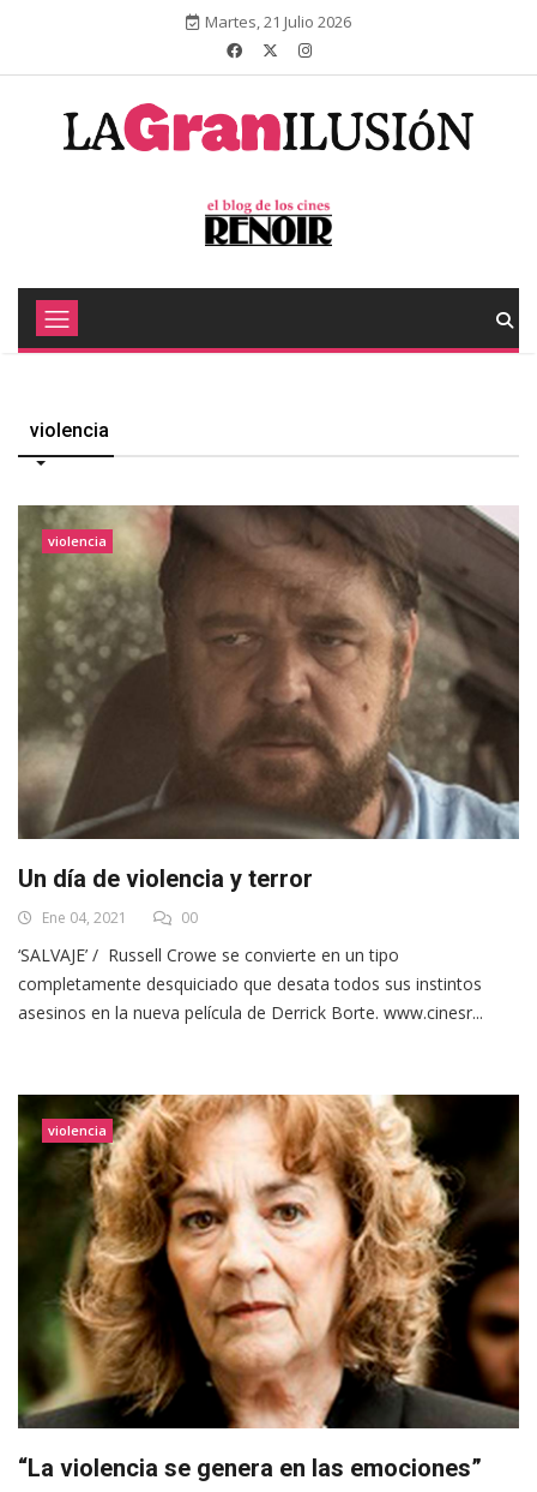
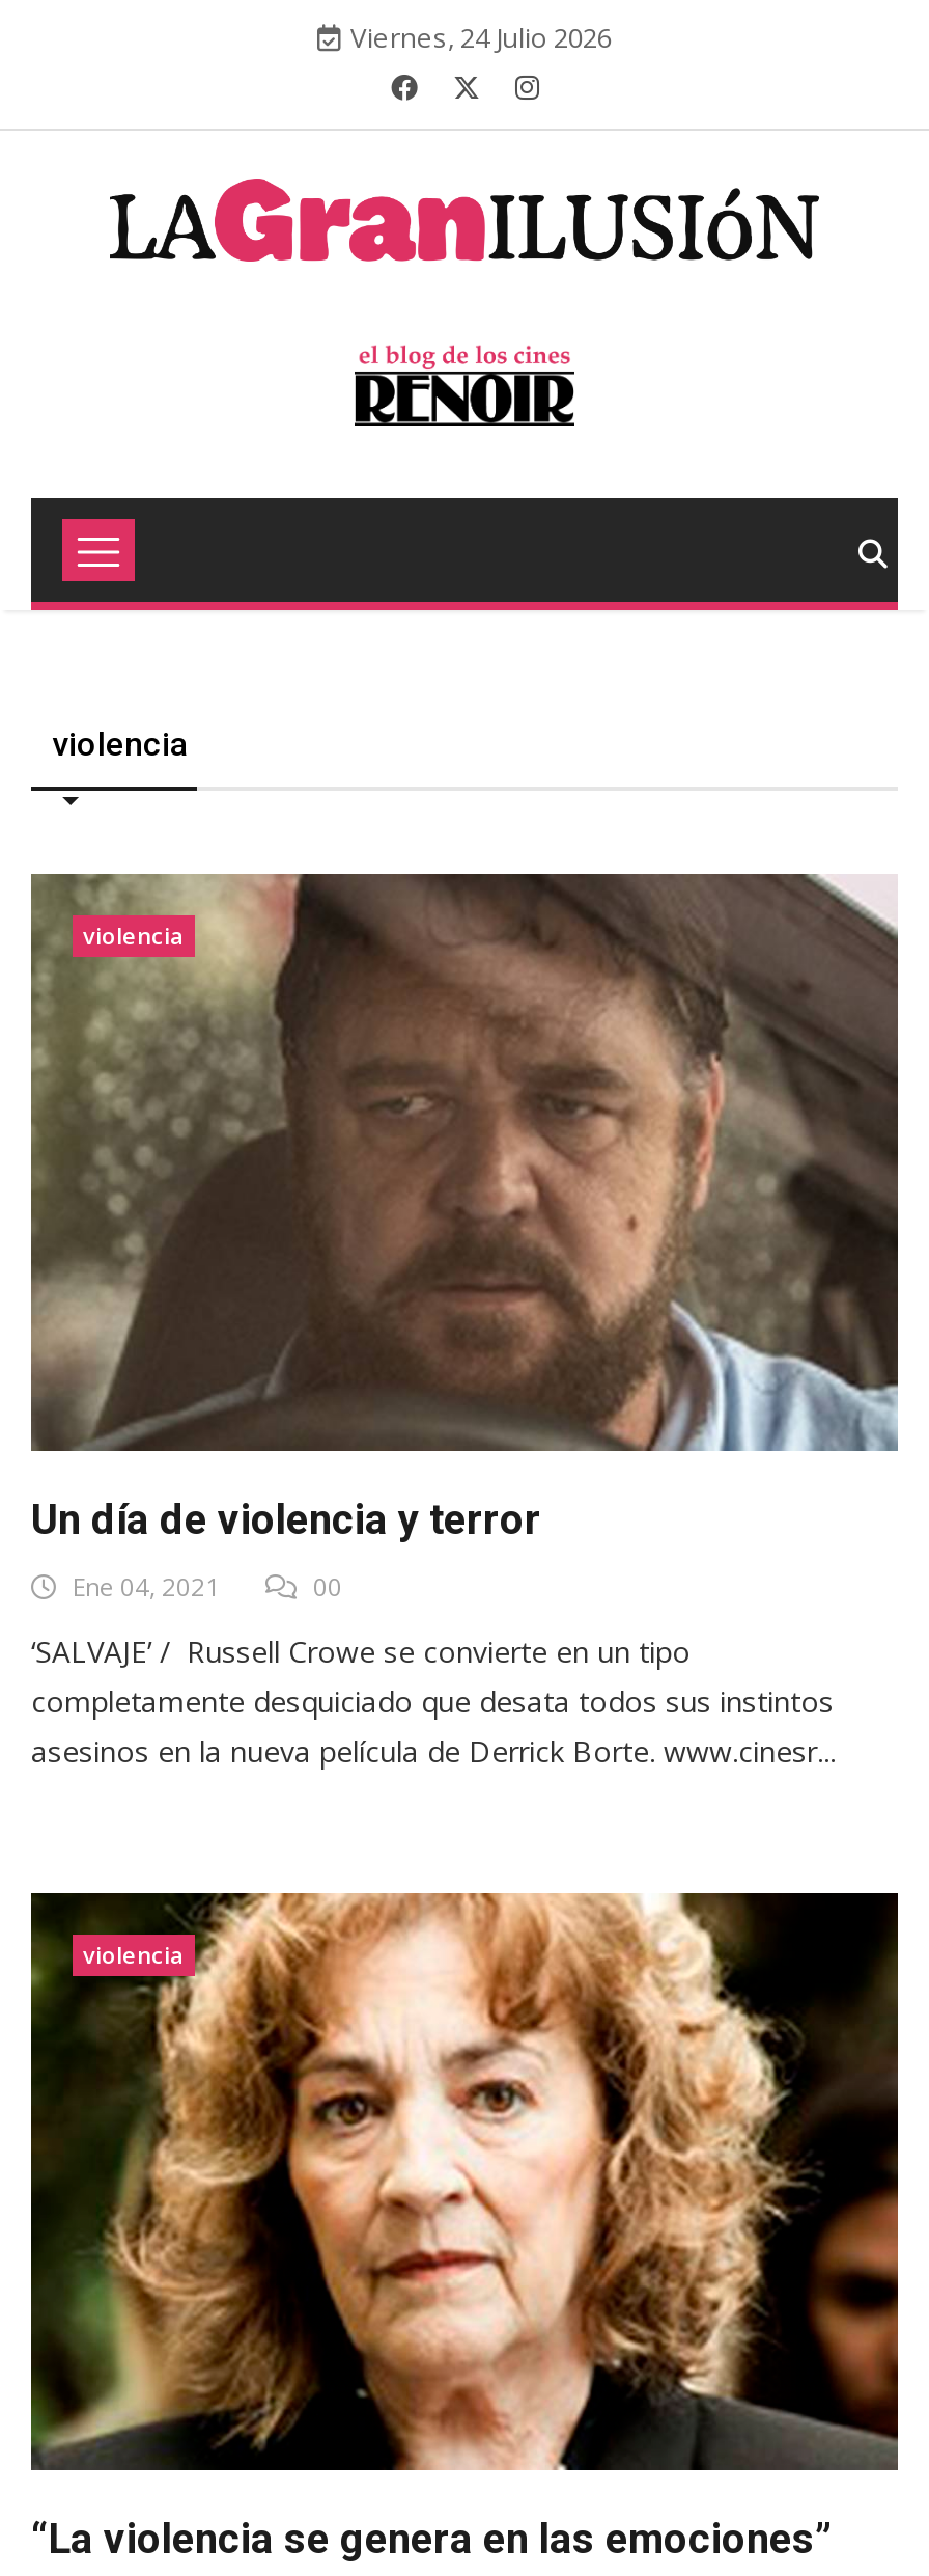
[205,11,351,32] Martes, 21 Julio 2026 -> [350,19,612,56] Viernes, 24 Julio 2026

